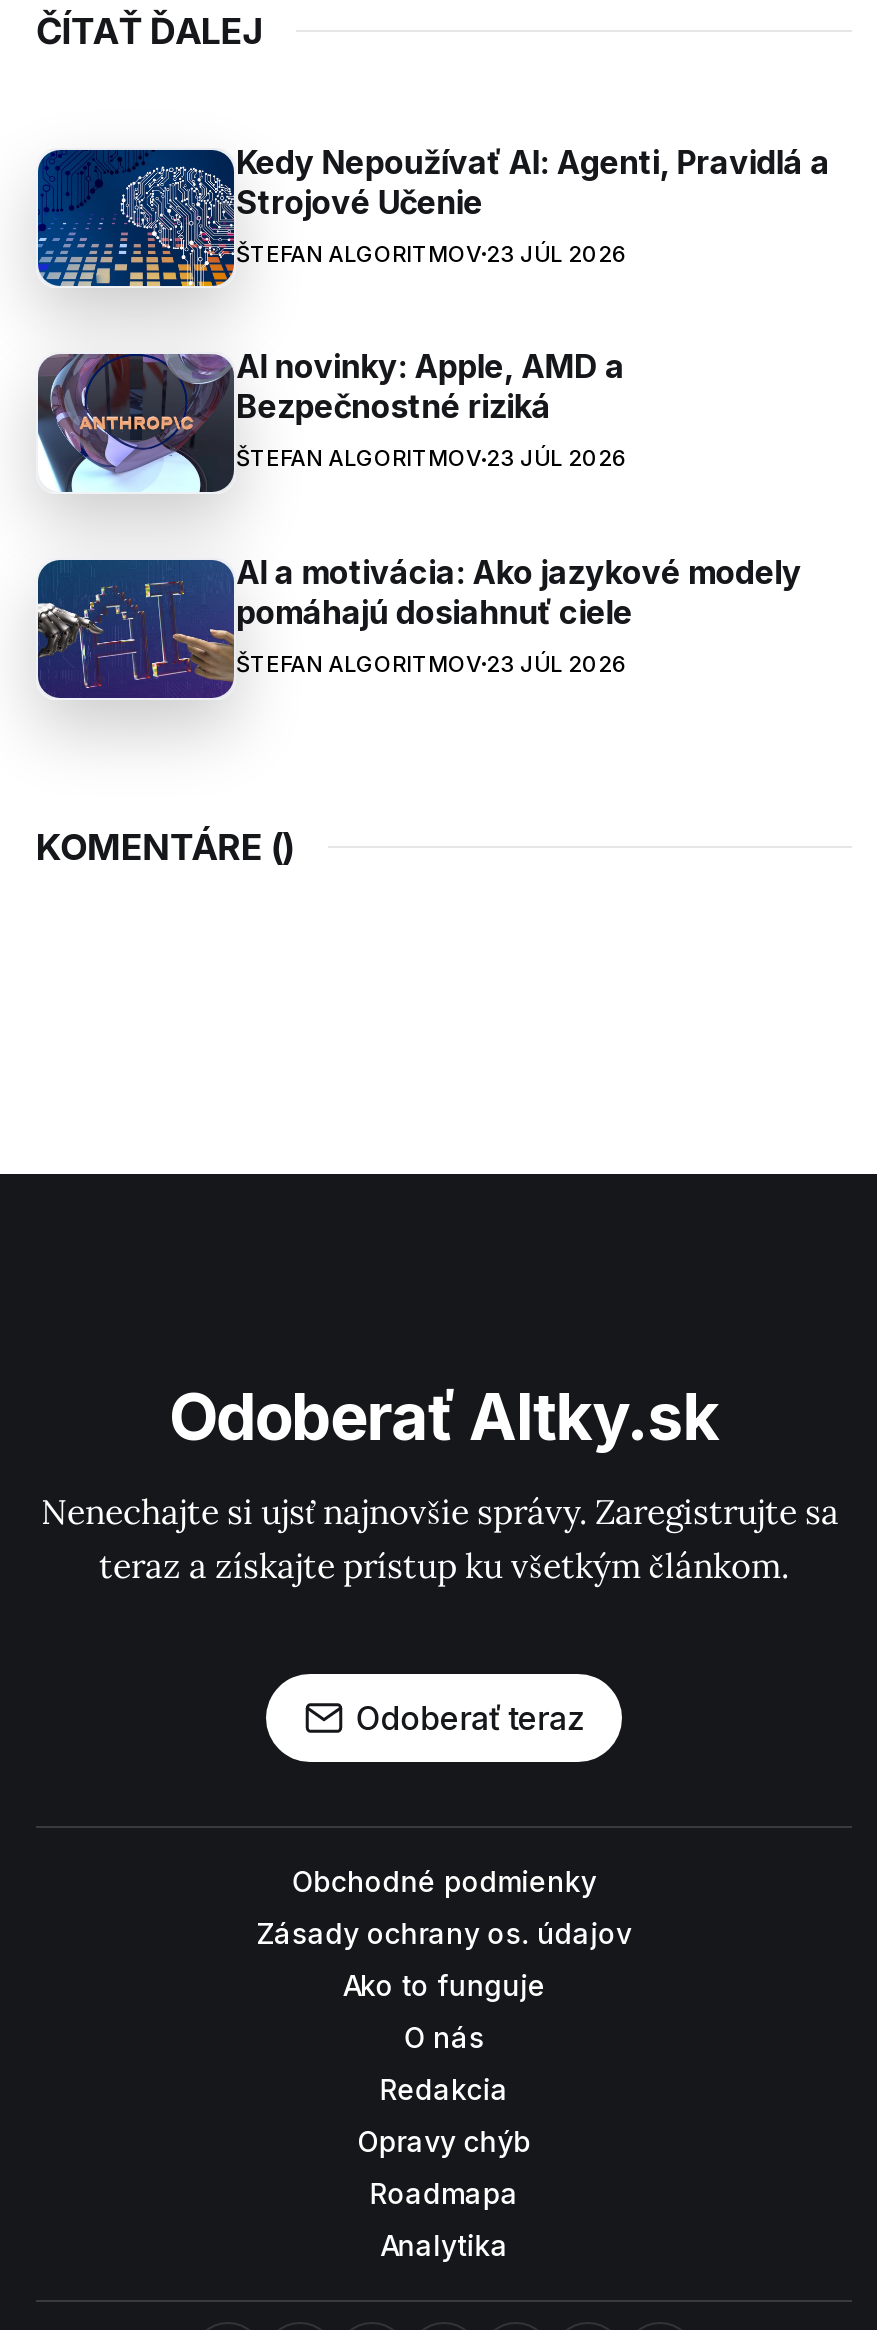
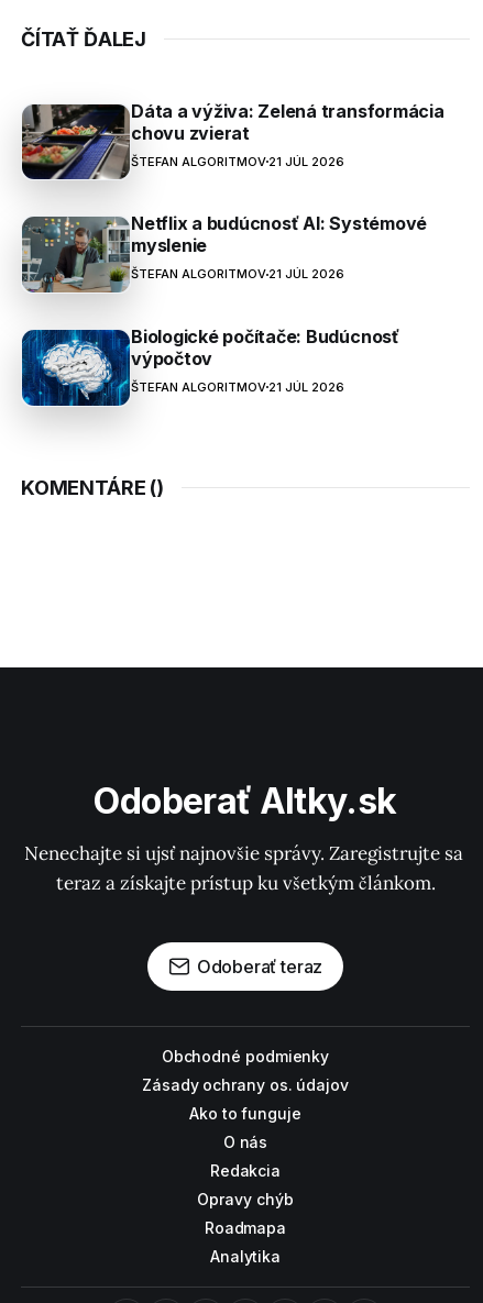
[36,141,830,288] [image] | Kedy Nepoužívať AI: Agenti, Pravidlá a | Strojové Učenie | ŠTEFAN ALGORITMOV 23 JÚL 2026 -> [21,100,444,180] [image] | Dáta a výživa: Zelená transformácia | chovu zvierat | ŠTEFAN ALGORITMOV 21 JÚL 2026
[38,347,628,494] [image] | AI novinky: Apple, AMD a | Bezpečnostné riziká | ŠTEFAN ALGORITMOV 23 JÚL 2026 -> [21,213,427,294] [image] | Netflix a budúcnosť AI: Systémové | myslenie | ŠTEFAN ALGORITMOV 21 JÚL 2026
[38,552,801,698] [image] | AI a motivácia: Ako jazykové modely | pomáhajú dosiahnuť ciele | ŠTEFAN ALGORITMOV 23 JÚL 2026 -> [21,325,399,406] [image] | Biologické počítače: Budúcnosť | výpočtov | ŠTEFAN ALGORITMOV 21 JÚL 2026

